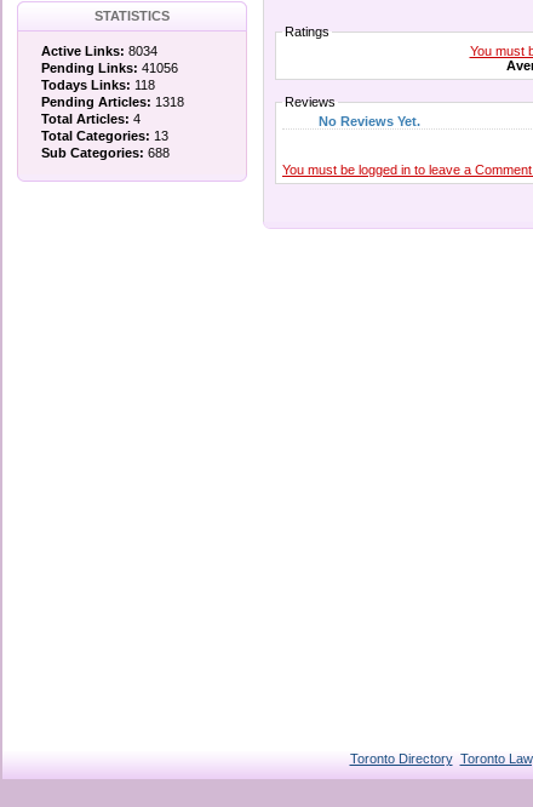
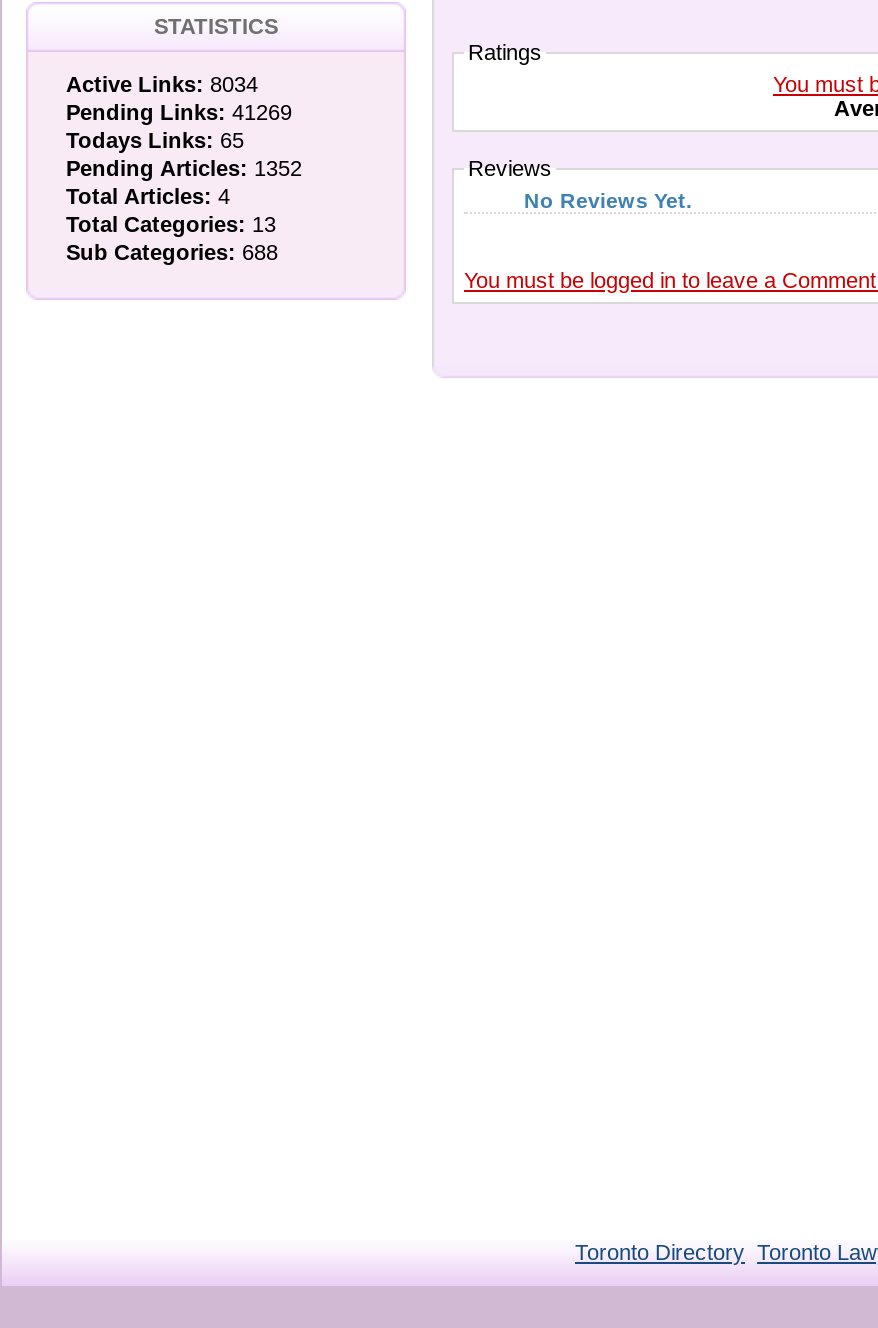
[41,61,178,75] Pending Links: 41056 -> [66,100,292,124] Pending Links: 41269
[41,78,155,92] Todays Links: 118 -> [66,128,244,152] Todays Links: 65
[41,95,184,109] Pending Articles: 1318 -> [66,156,302,180] Pending Articles: 1352

